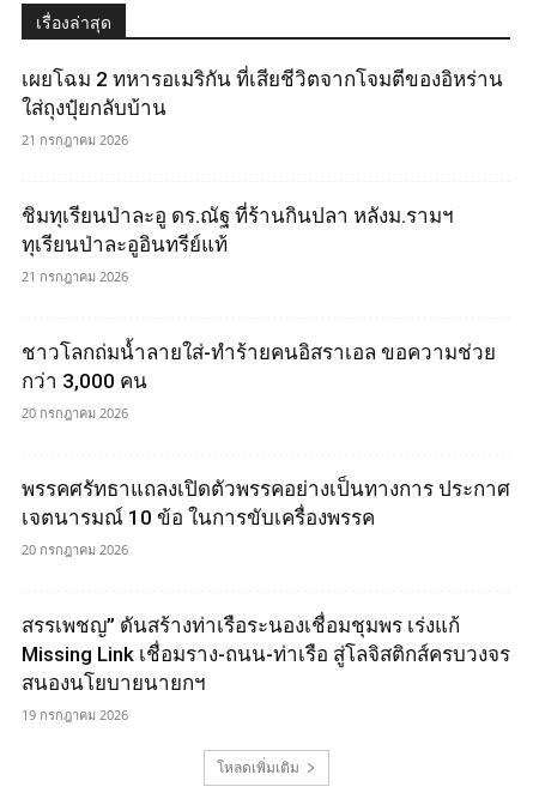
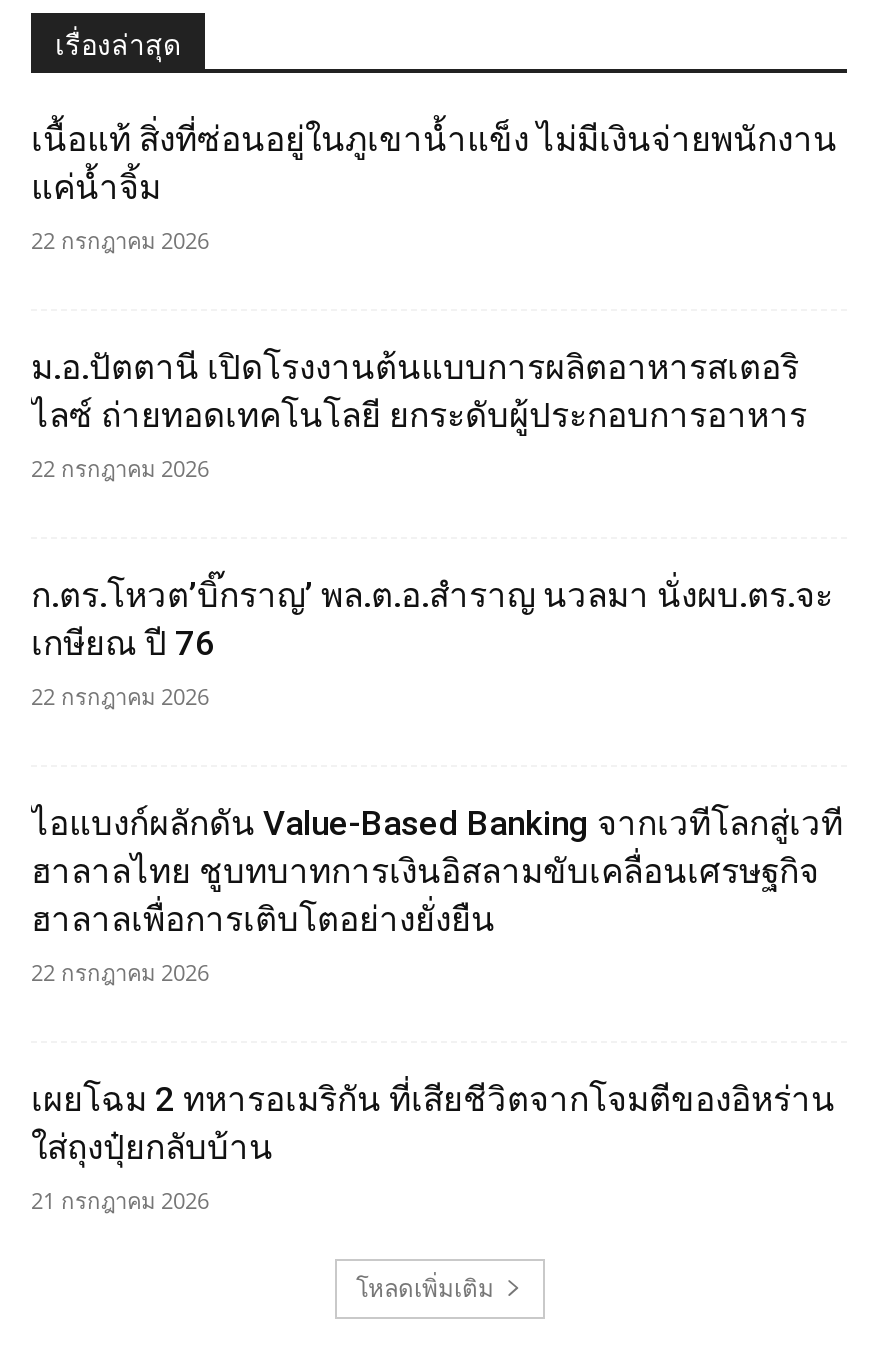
none -> [31,119,843,987] เนื้อแท้ สิ่งที่ซ่อนอยู่ในภูเขาน้ำแข็ง ไม่มีเงินจ่ายพนักงาน | แค่น้ำจิ้ม | 22 กรกฎาคม 2026 | ม.อ.ปัตตานี เปิดโรงงานต้นแบบการผลิตอาหารสเตอริ | ไลซ์ ถ่ายทอดเทคโนโลยี ยกระดับผู้ประกอบการอาหาร | 22 กรกฎาคม 2026 | ก.ตร.โหวต’บิ๊กราญ’ พล.ต.อ.สำราญ นวลมา นั่งผบ.ตร.จะ | เกษียณ ปี 76 | 22 กรกฎาคม 2026 | ไอแบงก์ผลักดัน Value-Based Banking จากเวทีโลกสู่เวที | ฮาลาลไทย ชูบทบาทการเงินอิสลามขับเคลื่อนเศรษฐกิจ | ฮาลาลเพื่อการเติบโตอย่างยั่งยืน | 22 กรกฎาคม 2026
moved [22,67,503,149] -> [31,1079,835,1215]: เผยโฉม 2 ทหารอเมริกัน ที่เสียชีวิตจากโจมตีของอิหร่าน | ใส่ถุงปุ๋ยกลับบ้าน | 21 กรกฎาคม 2026
[22,204,510,724] ชิมทุเรียนป่าละอู ดร.ณัฐ ที่ร้านกินปลา หลังม.รามฯ | ทุเรียนป่าละอูอินทรีย์แท้ | 21 กรกฎาคม 2026 | ชาวโลกถ่มน้ำลายใส่-ทำร้ายคนอิสราเอล ขอความช่วย | กว่า 3,000 คน | 20 กรกฎาคม 2026 | พรรคศรัทธาแถลงเปิดตัวพรรคอย่างเป็นทางการ ประกาศ | เจตนารมณ์ 10 ข้อ ในการขับเครื่องพรรค | 20 กรกฎาคม 2026 | สรรเพชญ” ดันสร้างท่าเรือระนองเชื่อมชุมพร เร่งแก้ | Missing Link เชื่อมราง-ถนน-ท่าเรือ สู่โลจิสติกส์ครบวงจร | สนองนโยบายนายกฯ | 19 กรกฎาคม 2026 -> none

